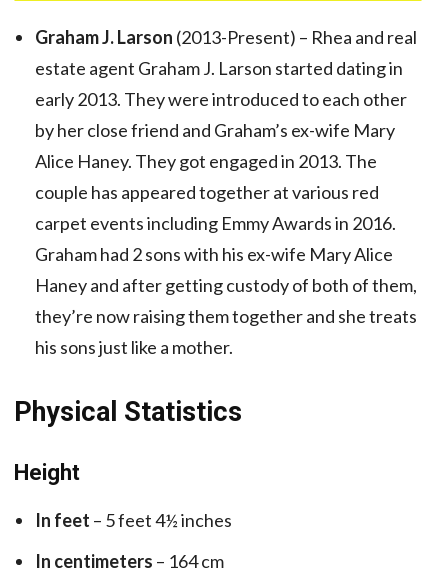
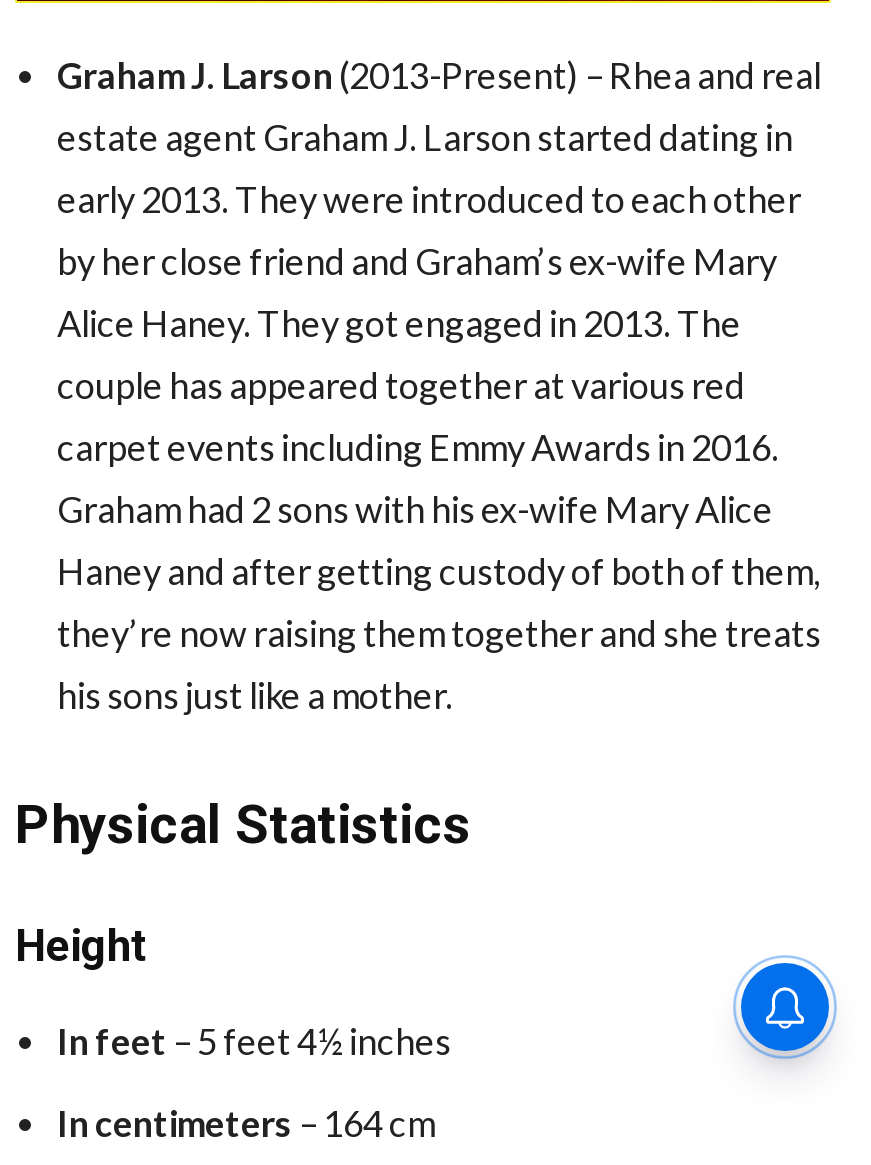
none -> [731,954,839,1066] [image]

